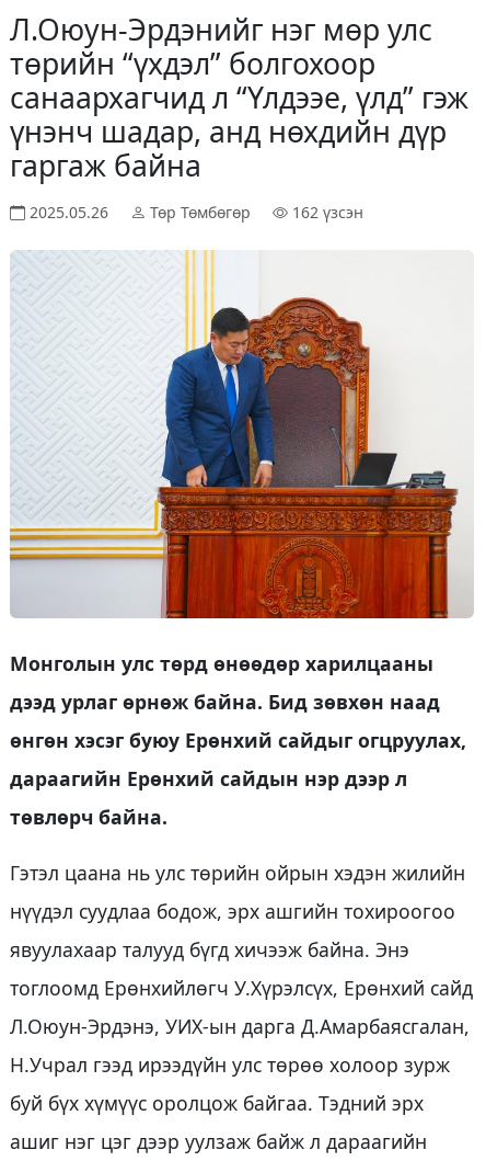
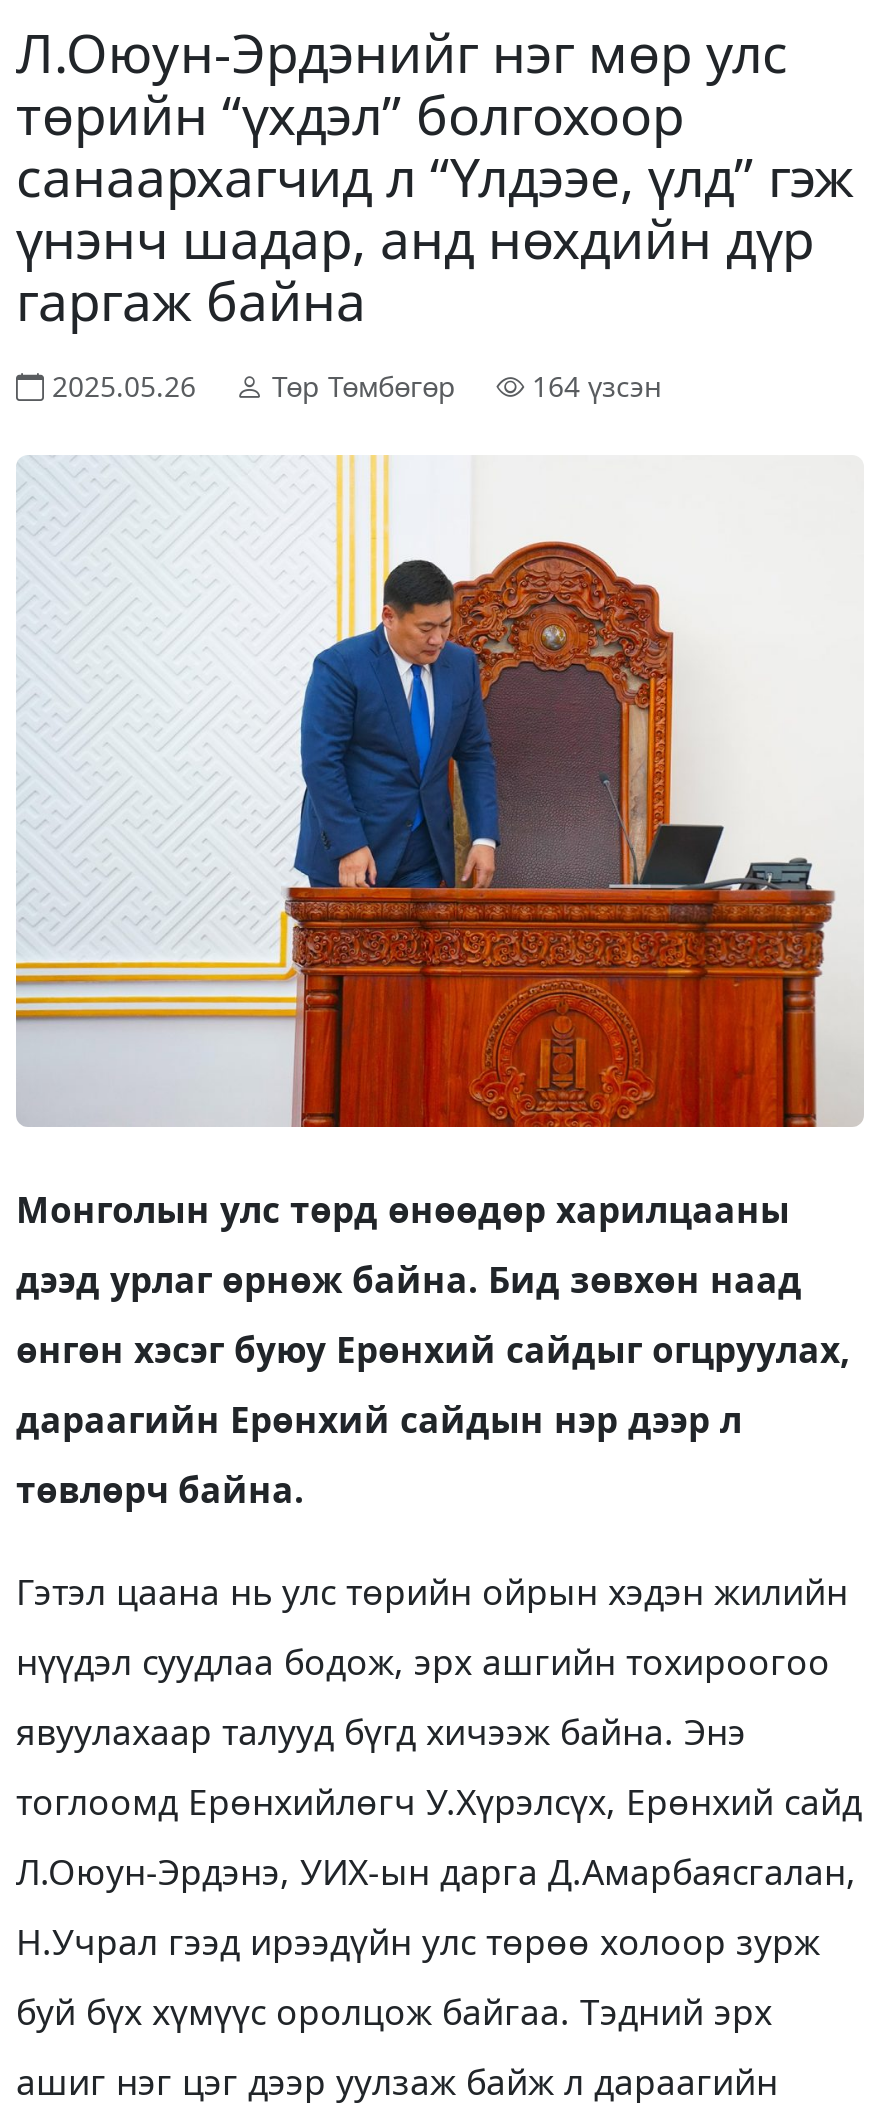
[30,202,363,223] 2025.05.26 Төр Төмбөгөр 162 үзсэн -> [52,368,662,406] 2025.05.26 Төр Төмбөгөр 164 үзсэн

